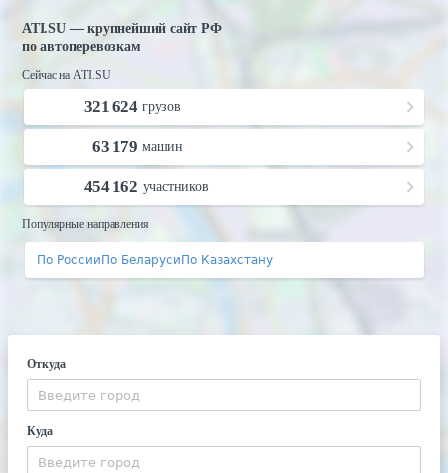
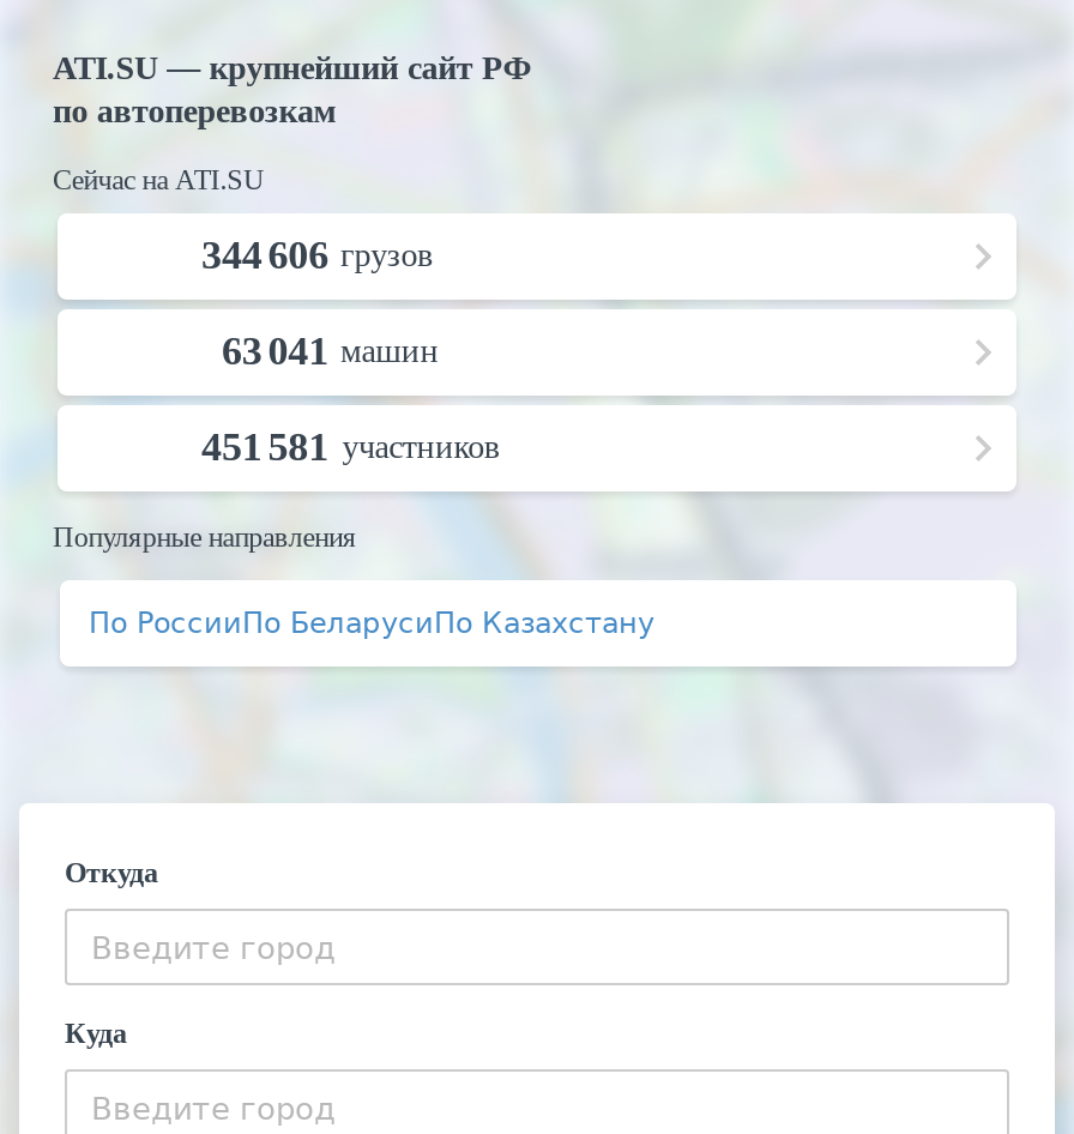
[84,97,181,116] 321 624 грузов -> [201,233,433,278] 344 606 грузов
[92,137,183,156] 63 179 машин -> [222,328,439,374] 63 041 машин
[84,177,209,196] 454 162 участников -> [201,424,500,470] 451 581 участников

